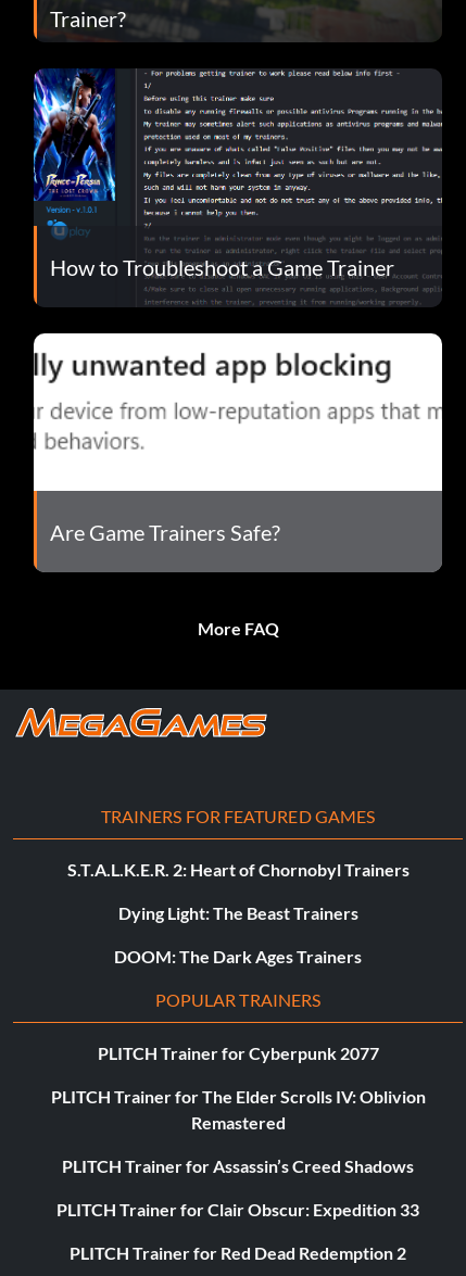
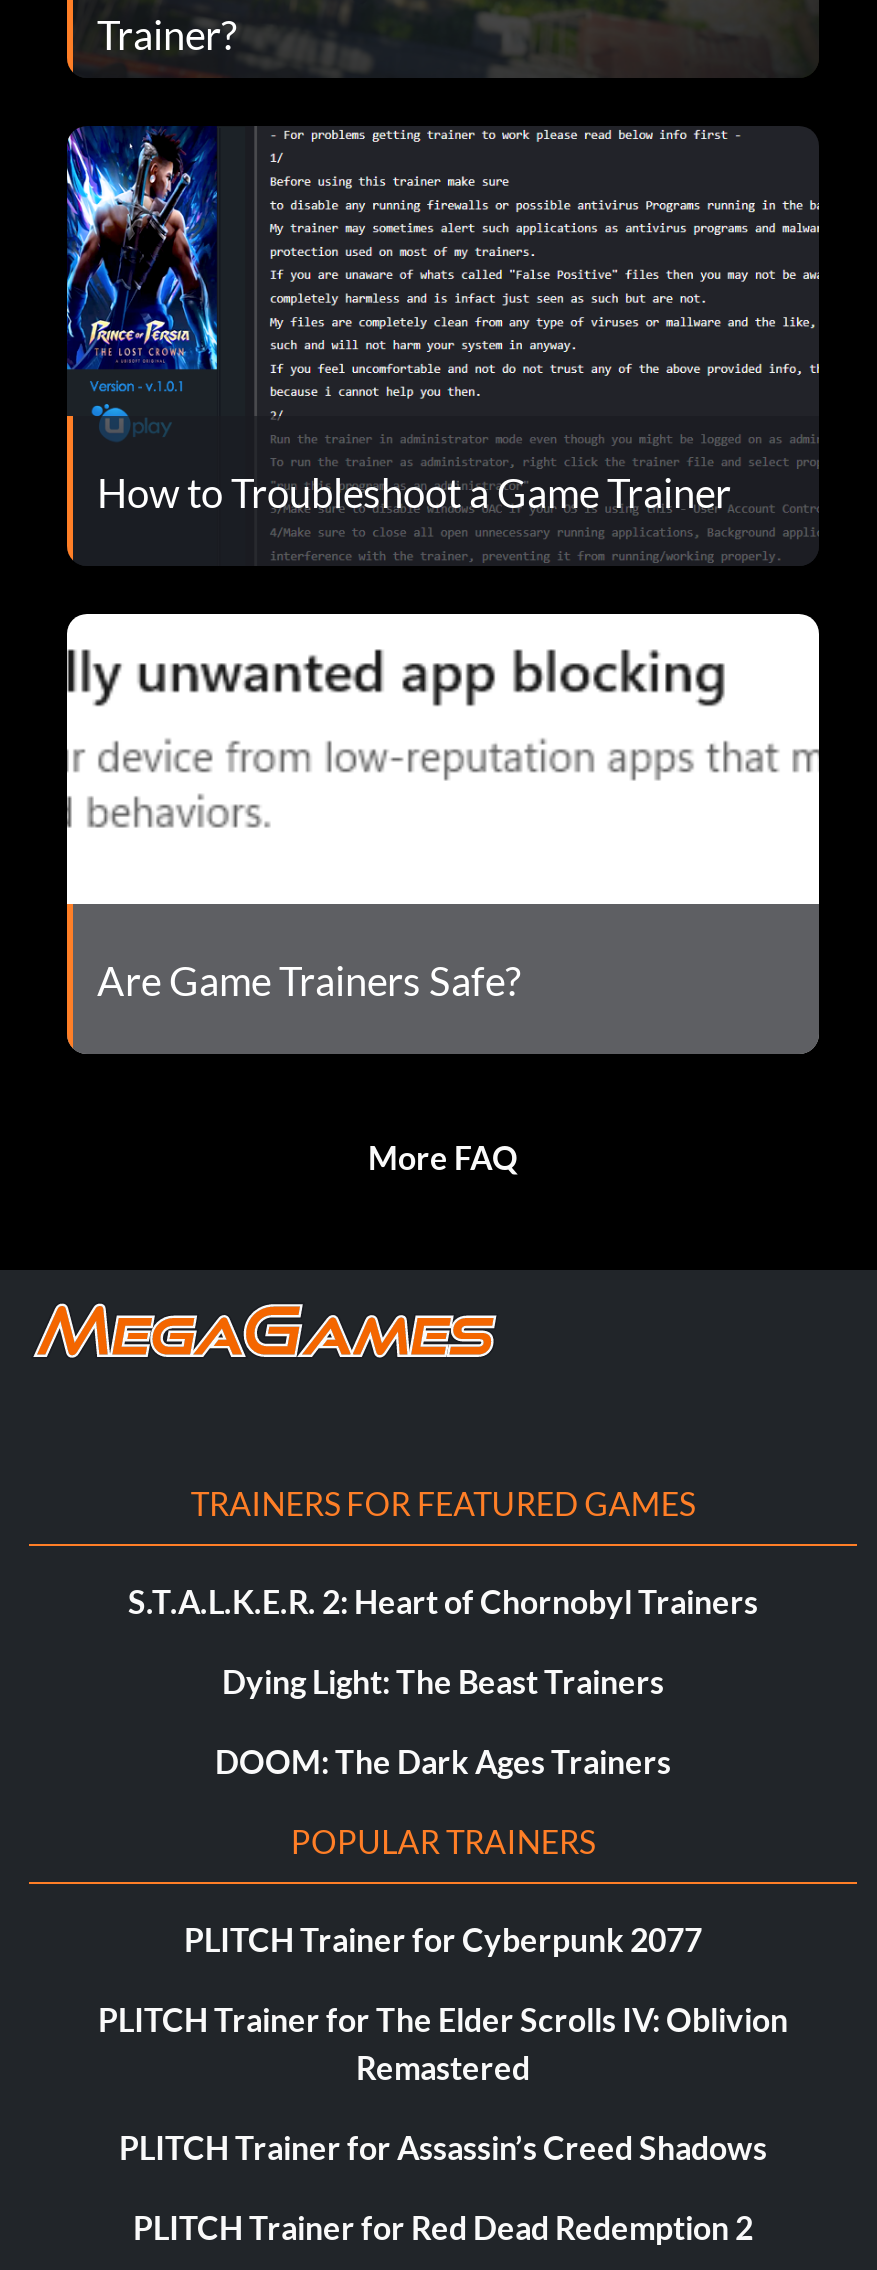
[56,1199,419,1220] PLITCH Trainer for Clair Obscur: Expedition 33 -> none

